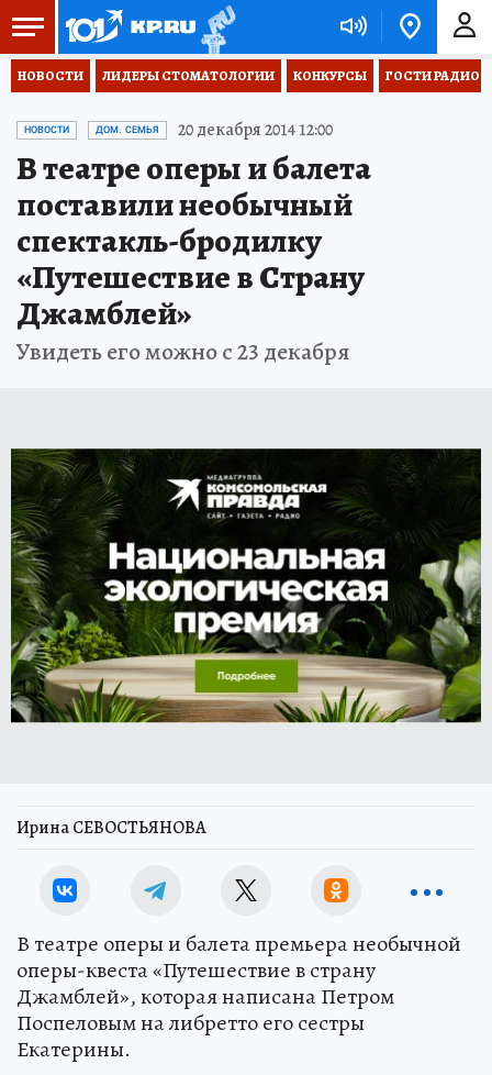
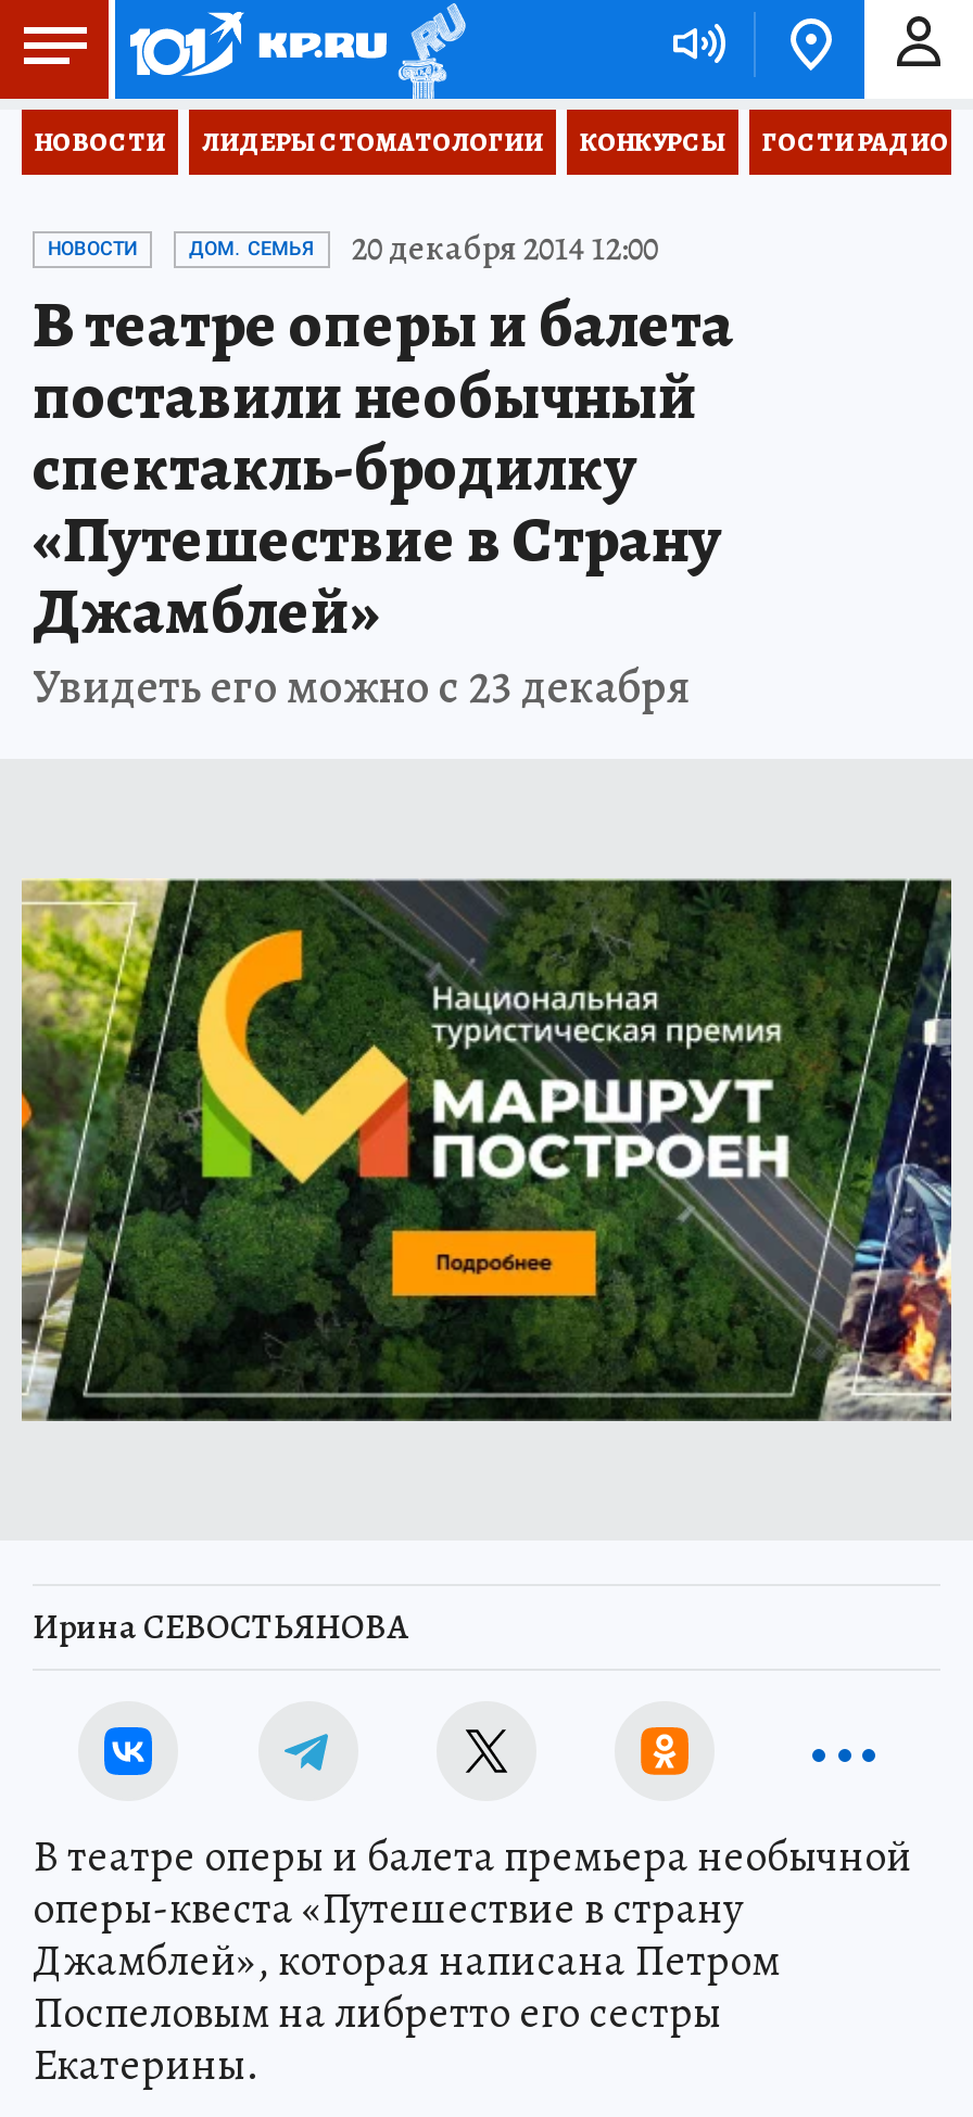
[10,447,482,723] [image] -> [20,878,953,1423] [image]

